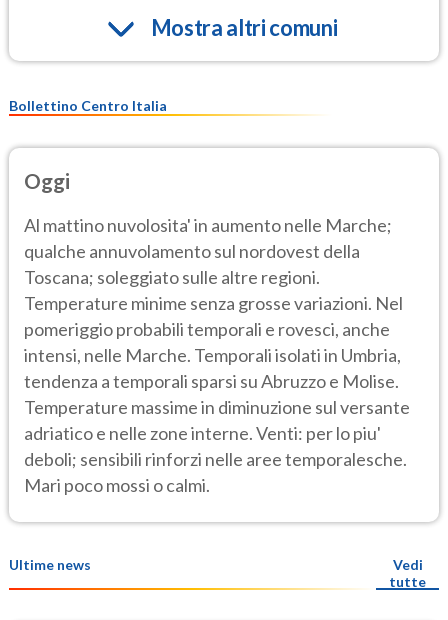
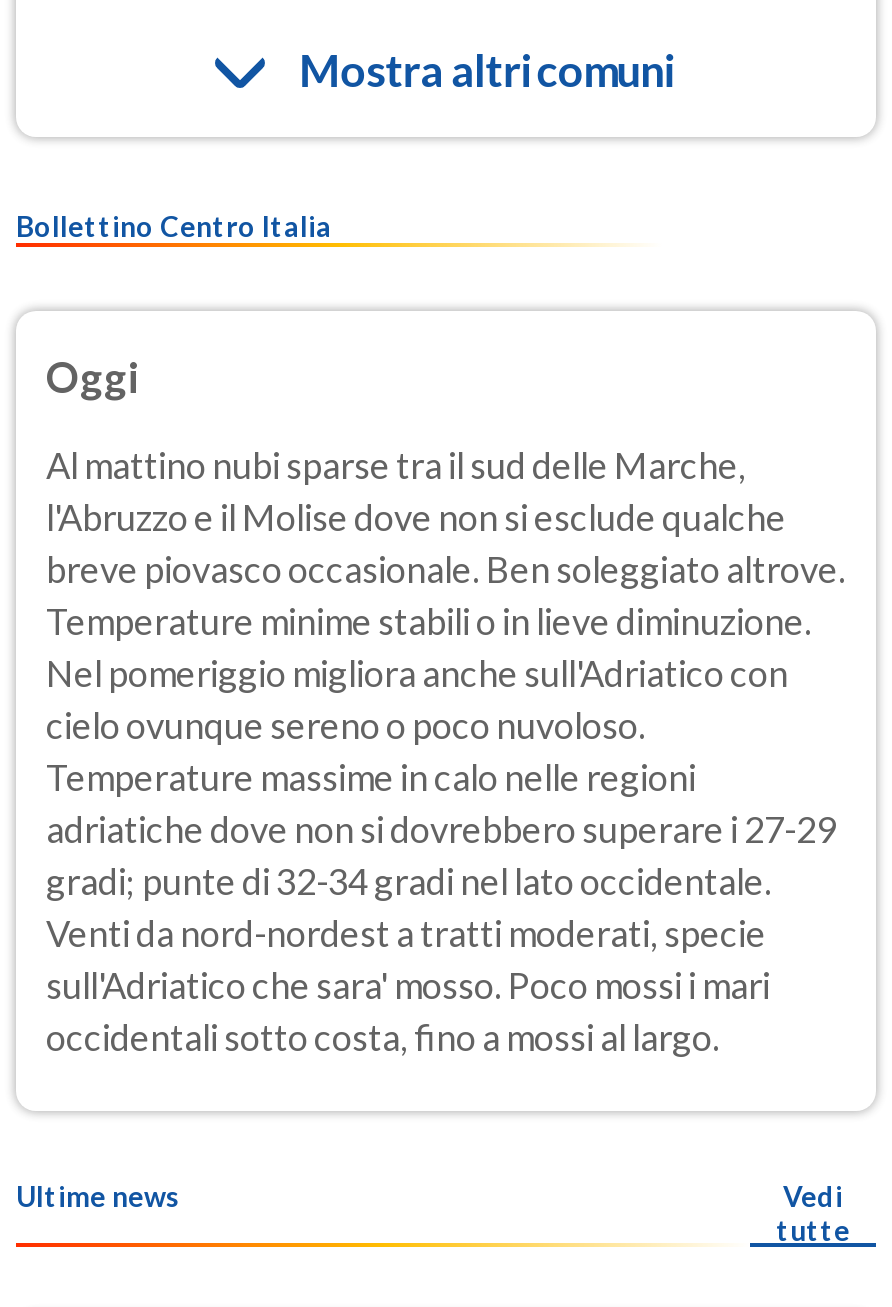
[24,214,410,496] Al mattino nuvolosita' in aumento nelle Marche; | qualche annuvolamento sul nordovest della | Toscana; soleggiato sulle altre regioni. | Temperature minime senza grosse variazioni. Nel | pomeriggio probabili temporali e rovesci, anche | intensi, nelle Marche. Temporali isolati in Umbria, | tendenza a temporali sparsi su Abruzzo e Molise. | Temperature massime in diminuzione sul versante | adriatico e nelle zone interne. Venti: per lo piu' | deboli; sensibili rinforzi nelle aree temporalesche. | Mari poco mossi o calmi. -> [46,444,846,1060] Al mattino nubi sparse tra il sud delle Marche, | l'Abruzzo e il Molise dove non si esclude qualche | breve piovasco occasionale. Ben soleggiato altrove. | Temperature minime stabili o in lieve diminuzione. | Nel pomeriggio migliora anche sull'Adriatico con | cielo ovunque sereno o poco nuvoloso. | Temperature massime in calo nelle regioni | adriatiche dove non si dovrebbero superare i 27-29 | gradi; punte di 32-34 gradi nel lato occidentale. | Venti da nord-nordest a tratti moderati, specie | sull'Adriatico che sara' mosso. Poco mossi i mari | occidentali sotto costa, fino a mossi al largo.

